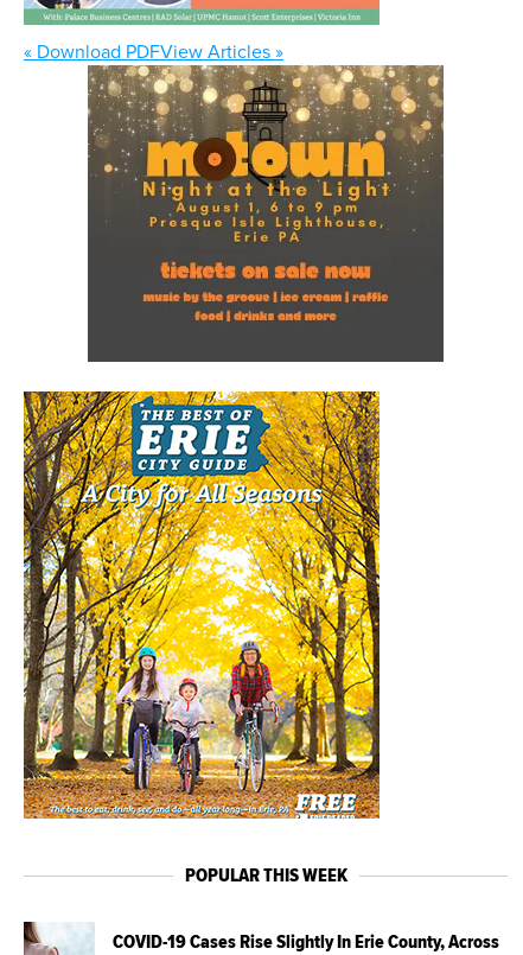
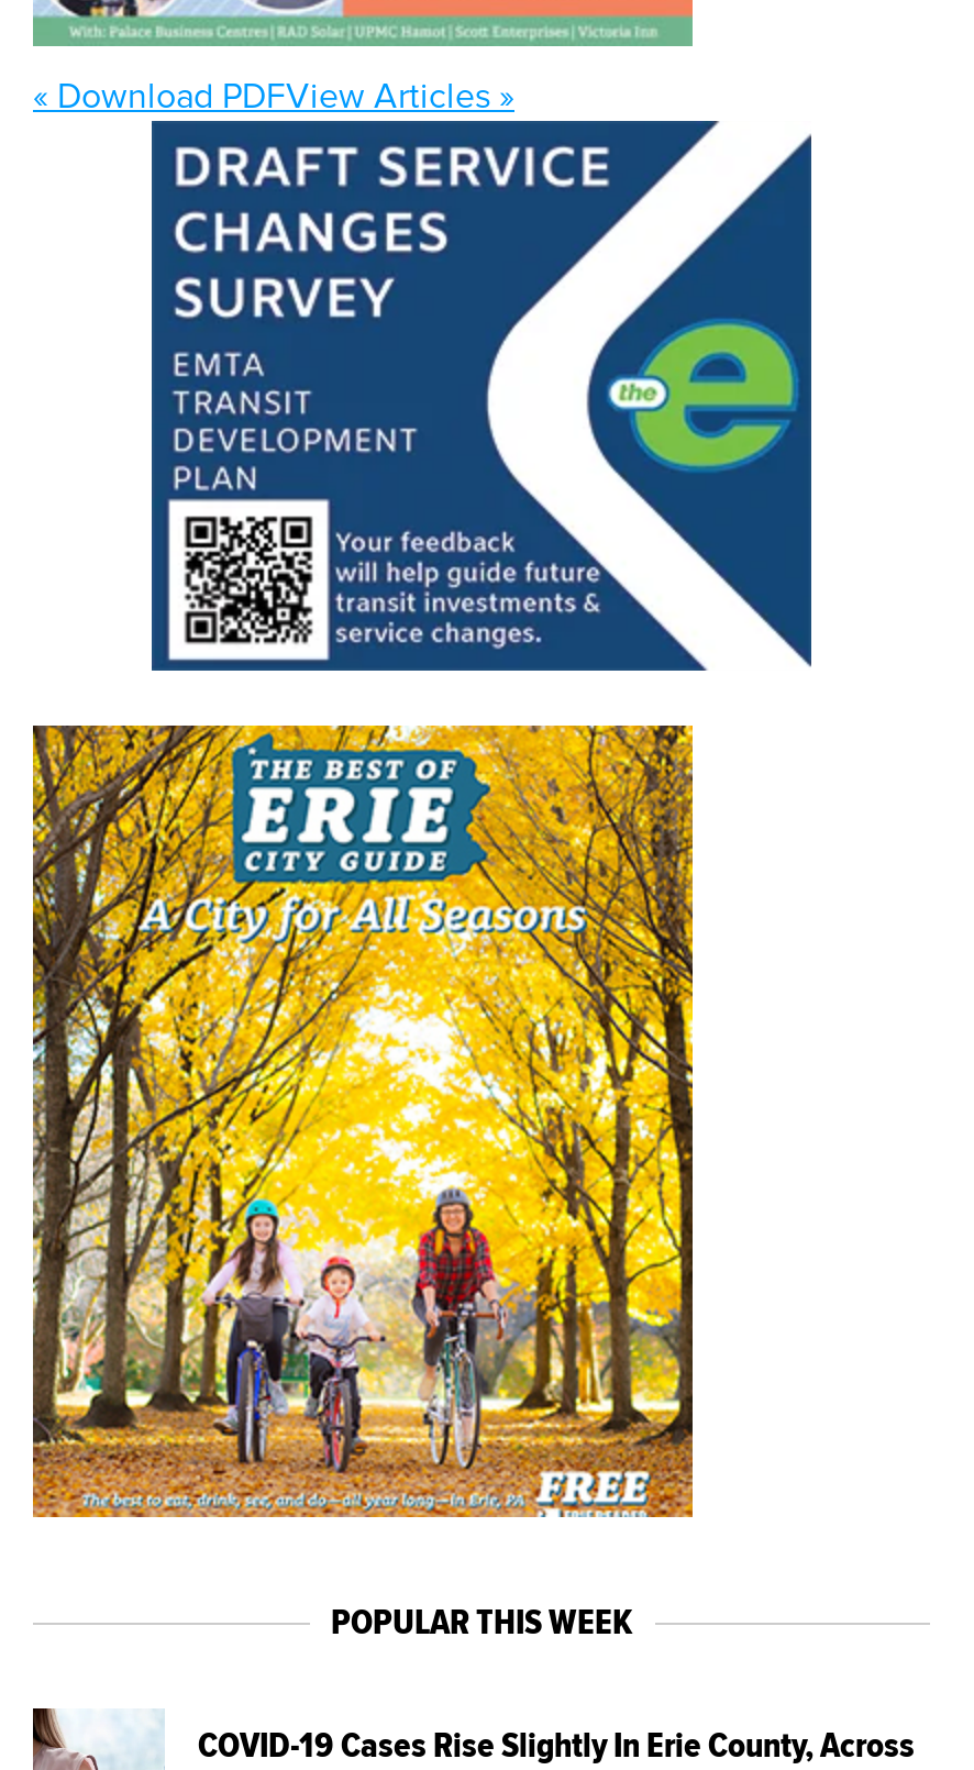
[87,64,445,363] [image] -> [150,119,813,671] [image]

